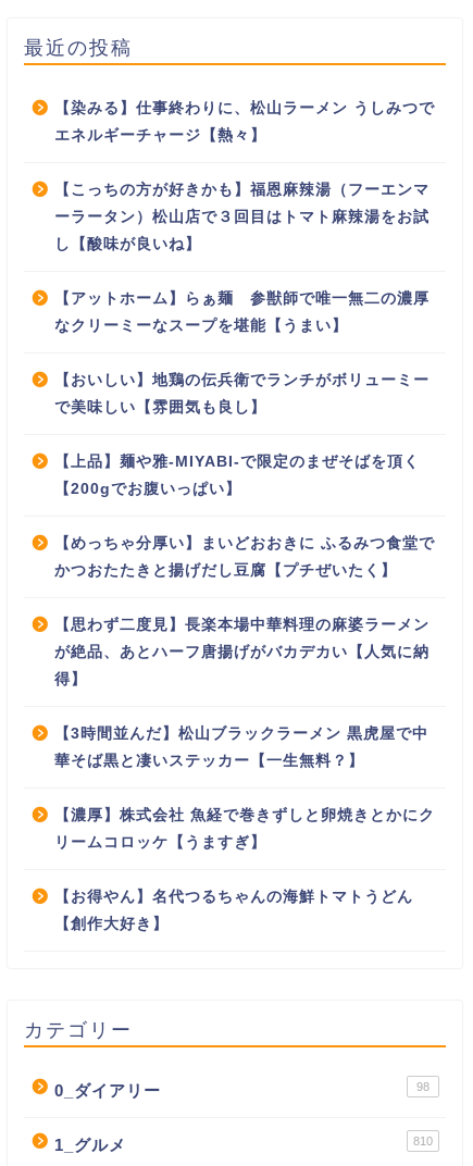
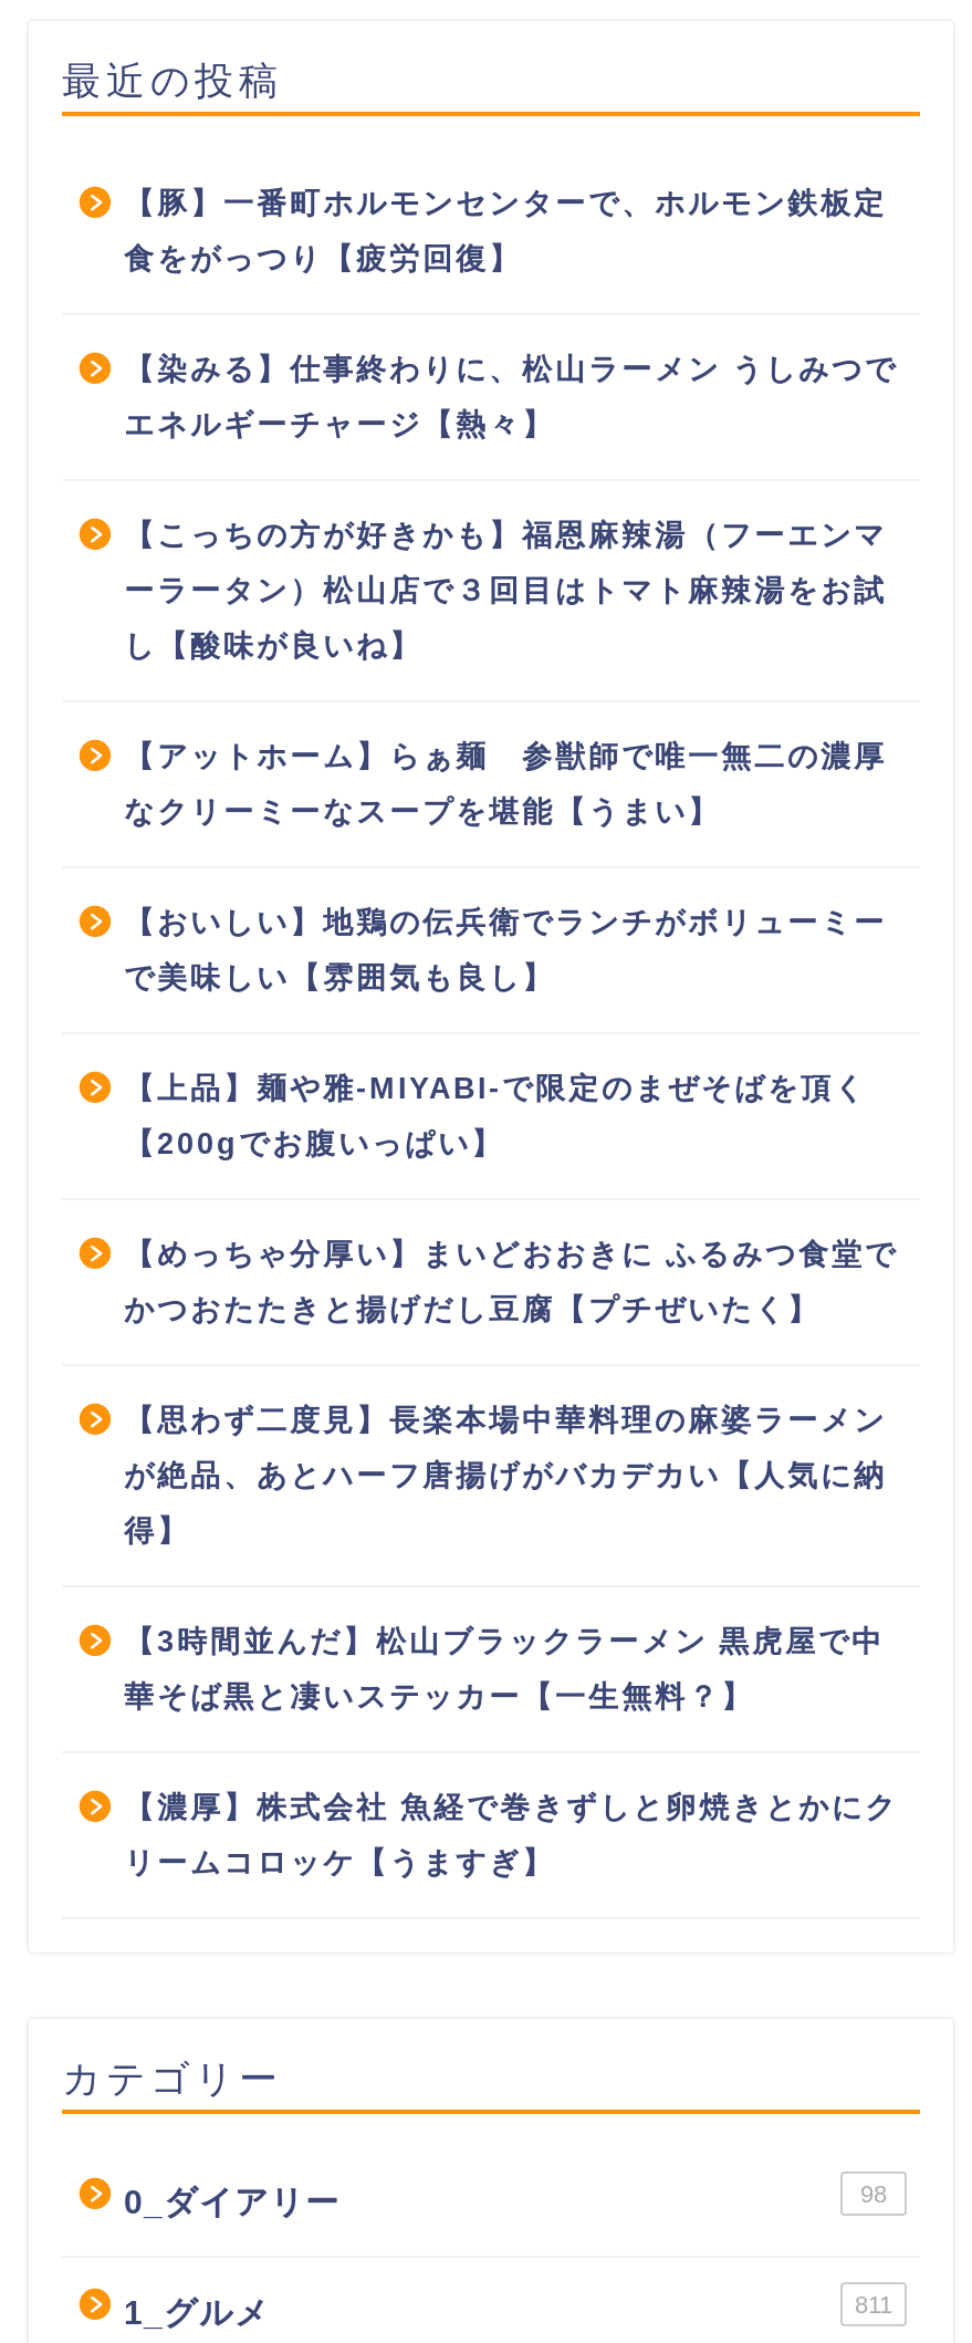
none -> [124,187,887,275] 【豚】一番町ホルモンセンターで、ホルモン鉄板定 | 食をがっつり【疲労回復】
moved [54,100,435,850] -> [124,352,898,1879]: 【染みる】仕事終わりに、松山ラーメン うしみつで | エネルギーチャージ【熱々】 | 【こっちの方が好きかも】福恩麻辣湯（フーエンマ | ... | 【濃厚】株式会社 魚経で巻きずしと卵焼きとかにク | リームコロッケ【うますぎ】
[54,888,413,932] 【お得やん】名代つるちゃんの海鮮トマトうどん | 【創作大好き】 -> none
[413,1134,433,1147] 810 -> [855,2291,892,2317] 811

